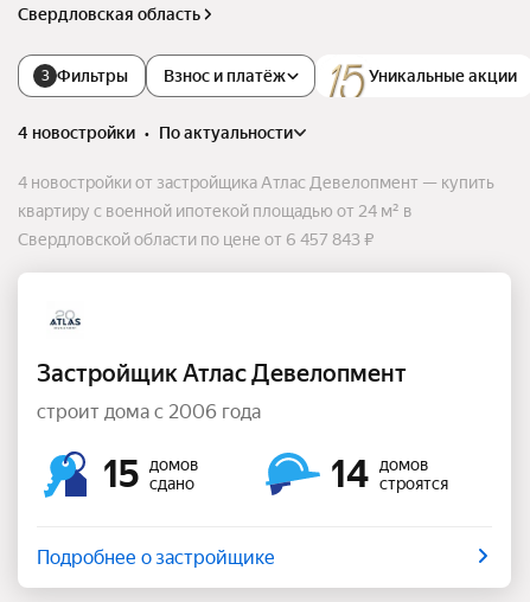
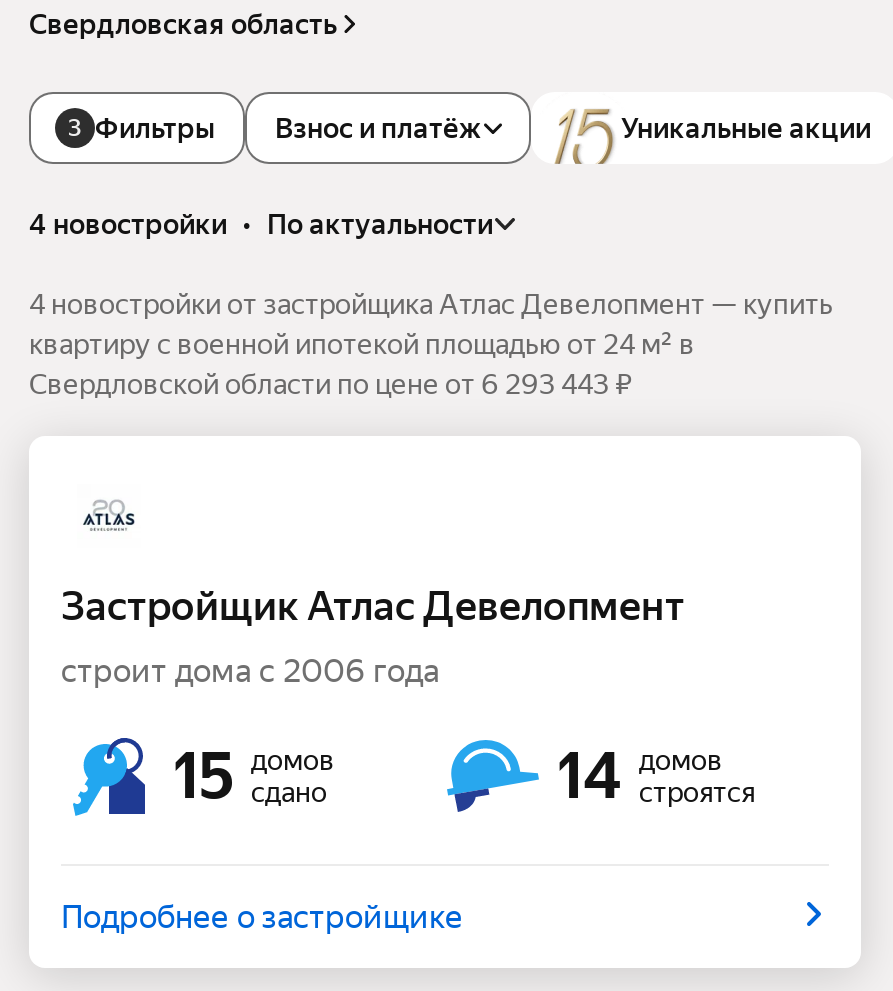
[18,230,375,249] Свердловской области по цене от 6 457 843 ₽ -> [29,368,633,400] Свердловской области по цене от 6 293 443 ₽

